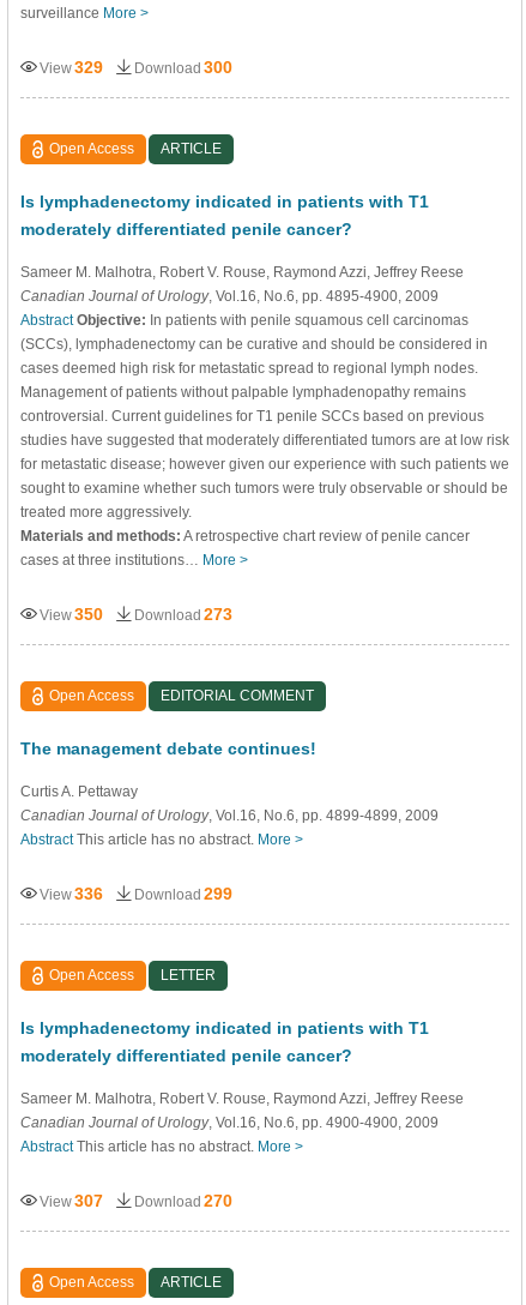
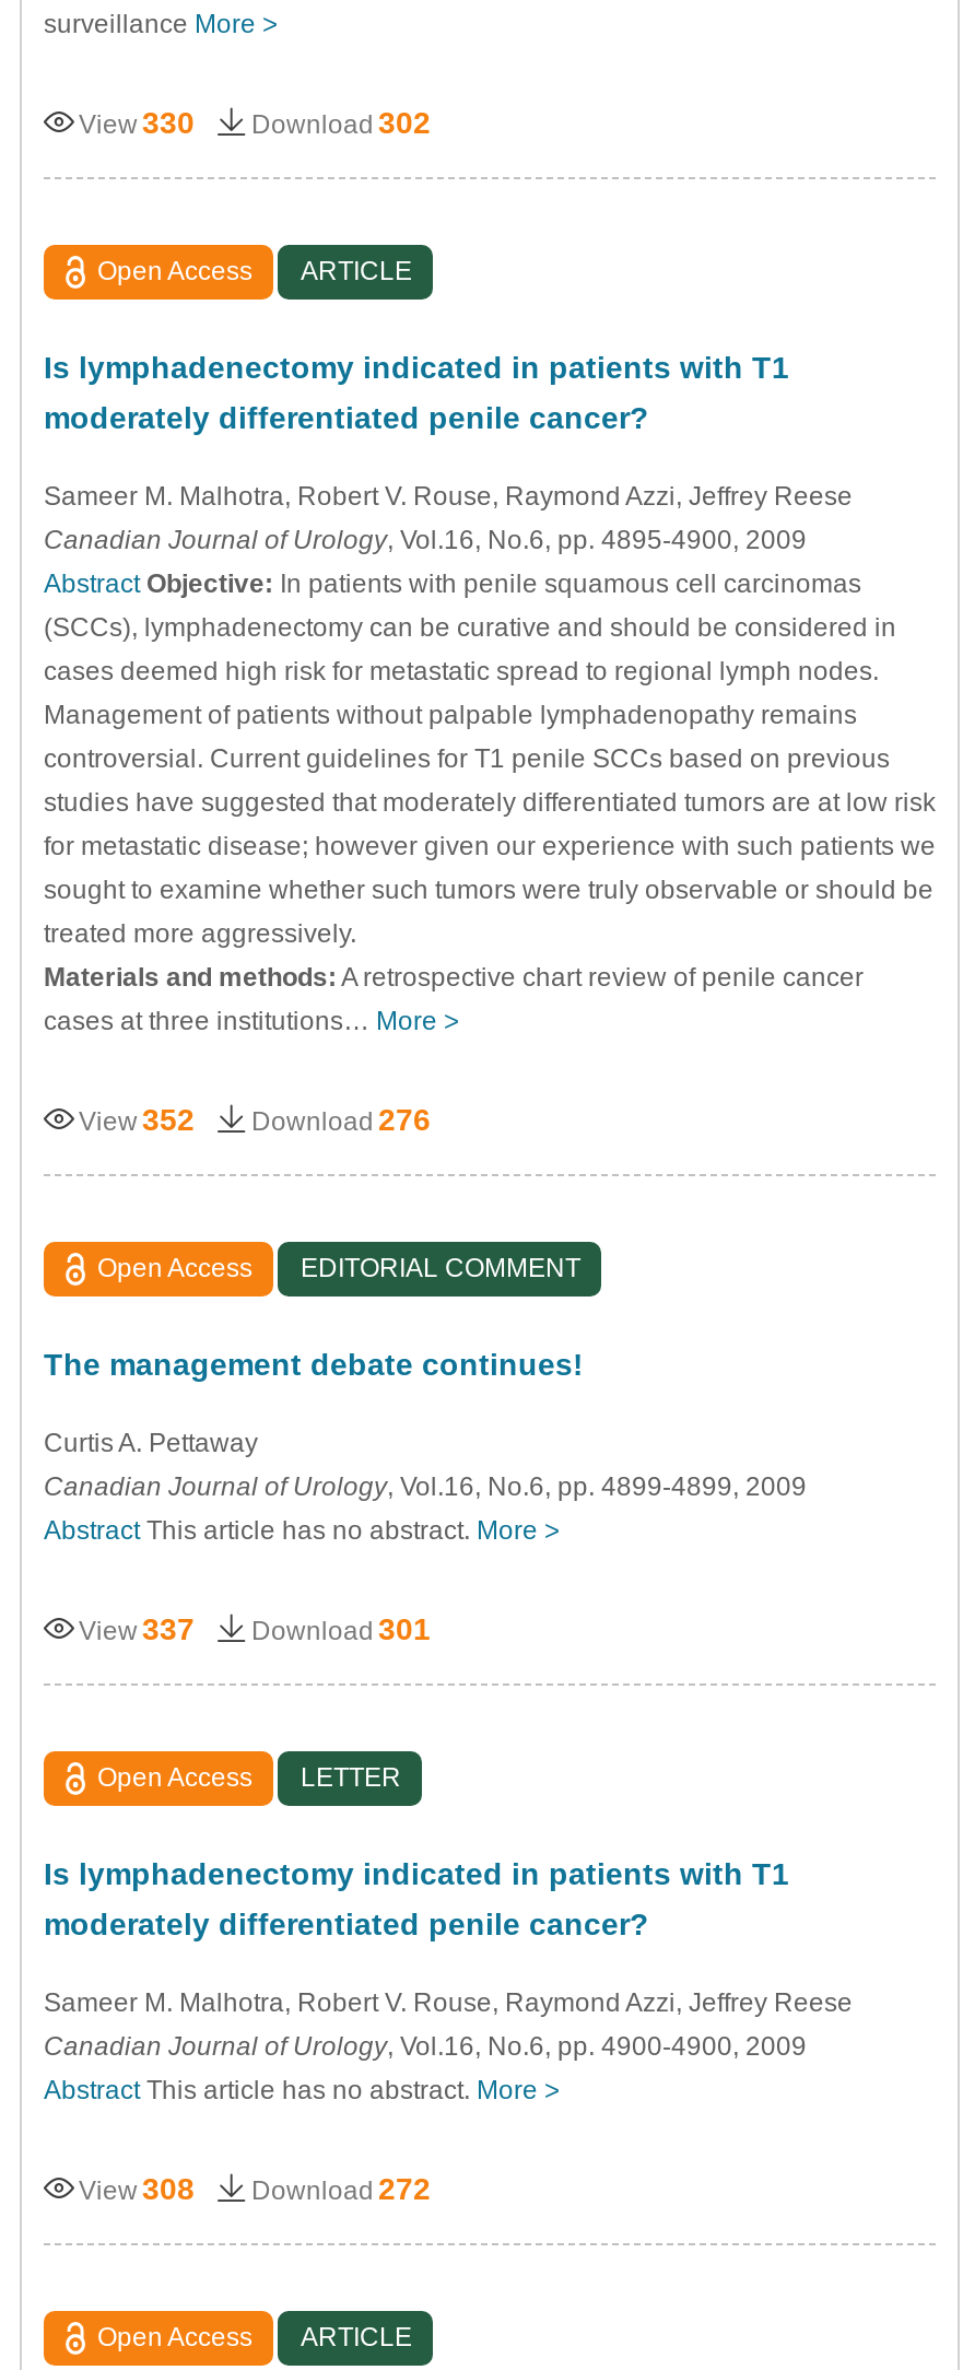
[40,57,103,76] View 329 -> [79,104,195,139] View 330
[134,57,232,76] Download 300 -> [251,104,431,139] Download 302
[40,604,103,623] View 350 -> [79,1101,195,1136] View 352
[134,604,232,623] Download 273 -> [251,1101,431,1136] Download 276
[40,883,103,903] View 336 -> [79,1610,195,1645] View 337
[134,883,232,903] Download 299 -> [251,1610,431,1645] Download 301
[40,1190,103,1210] View 307 -> [79,2170,195,2205] View 308
[134,1190,232,1210] Download 270 -> [251,2170,431,2205] Download 272

